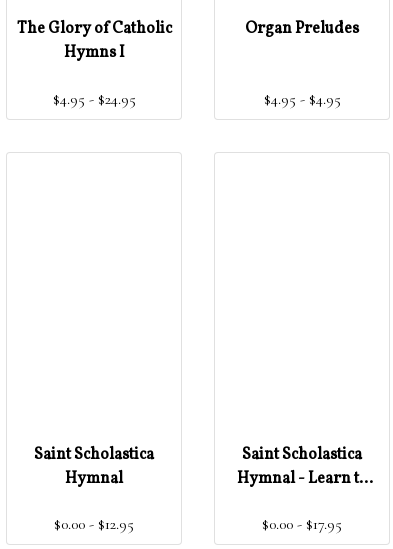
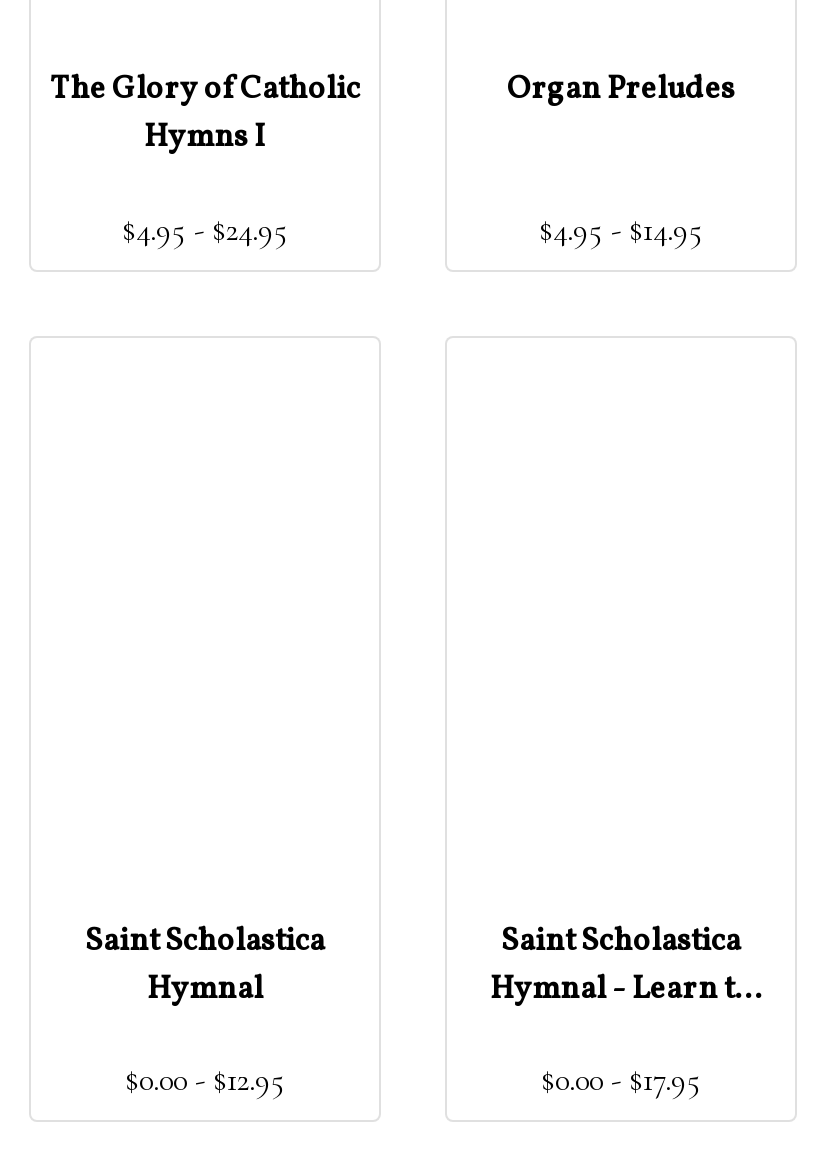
[263,89,340,109] $4.95 - $4.95 -> [539,209,703,249] $4.95 - $14.95

